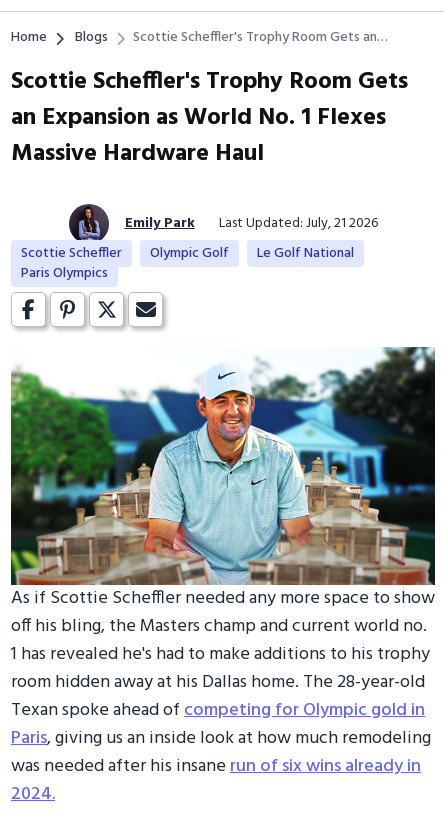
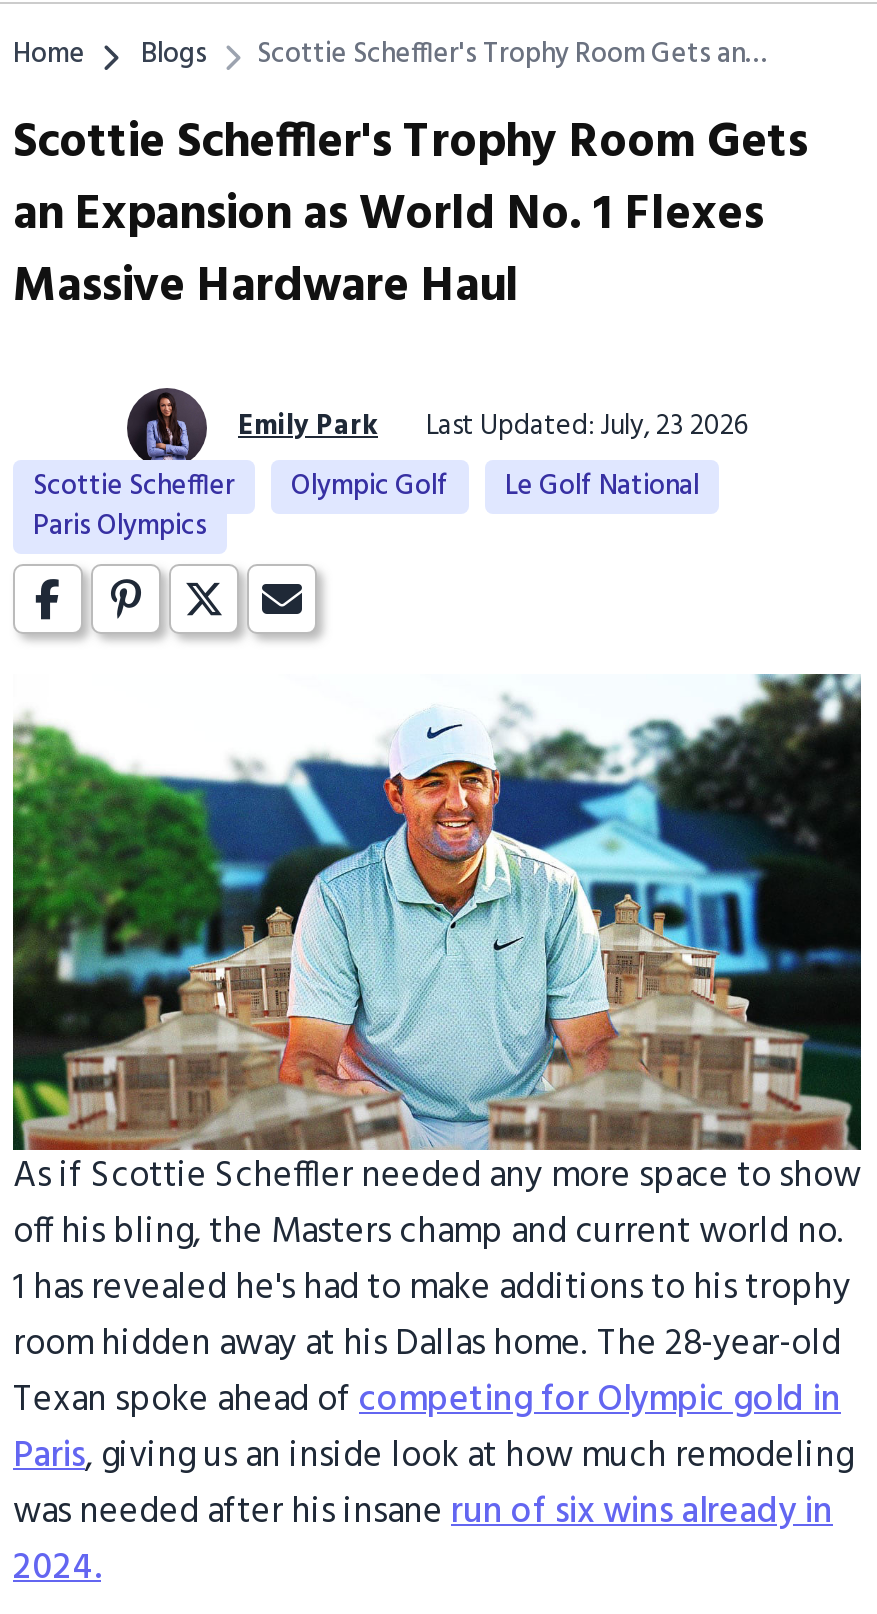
[218,212,377,235] Last Updated: July, 21 2026 -> [426,404,748,450] Last Updated: July, 23 2026

